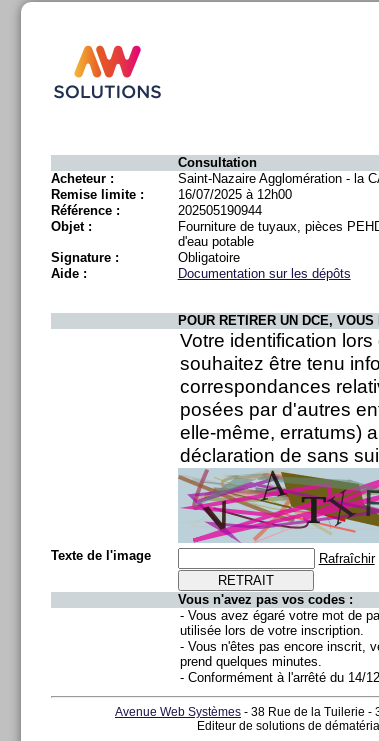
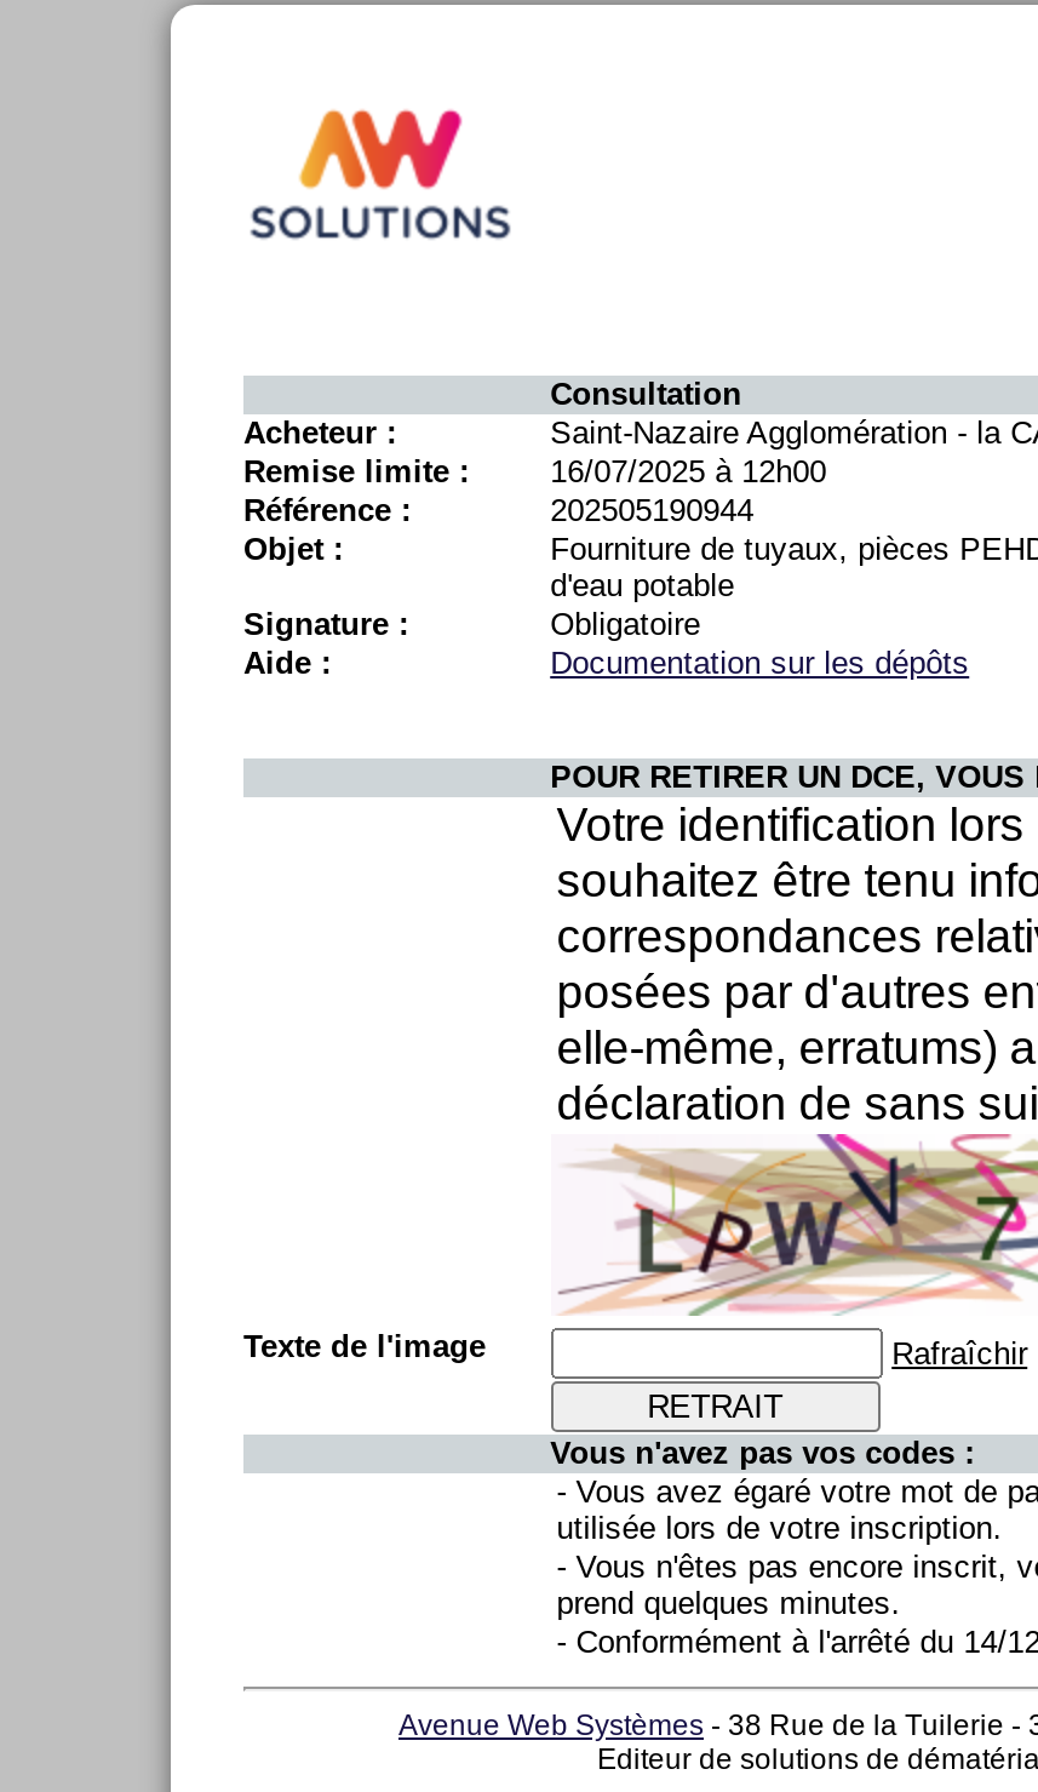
[177,469,376,543] [image] -> [551,1137,1031,1316] [image]

